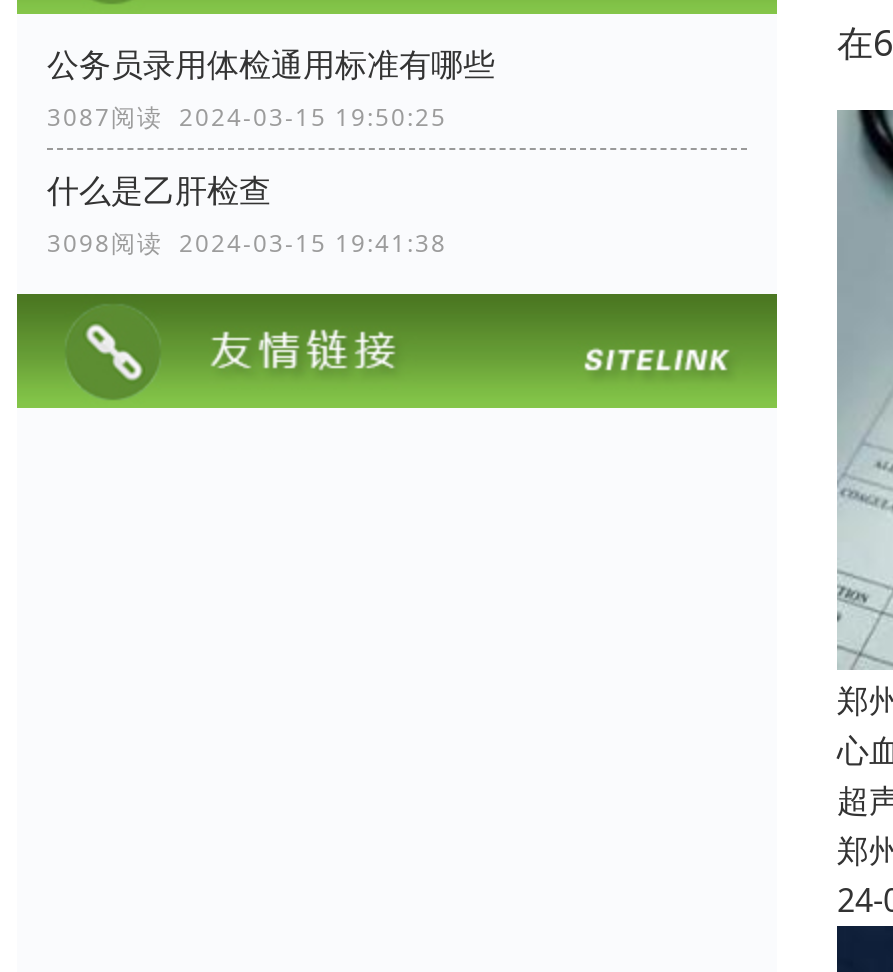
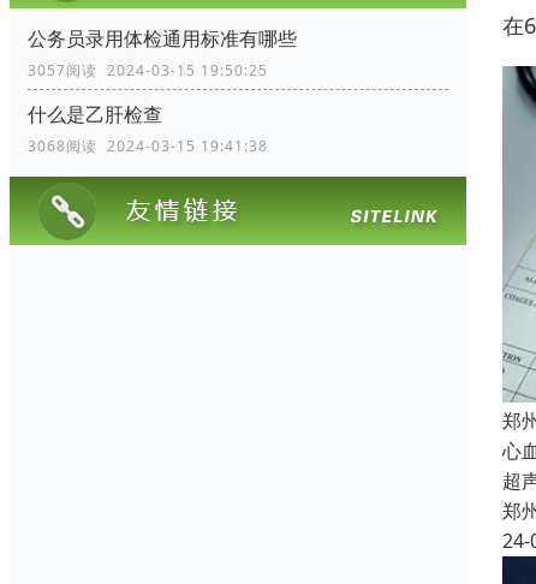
[47,101,447,135] 3087阅读 2024-03-15 19:50:25 -> [28,61,268,81] 3057阅读 2024-03-15 19:50:25
[47,227,447,261] 3098阅读 2024-03-15 19:41:38 -> [28,136,268,157] 3068阅读 2024-03-15 19:41:38

